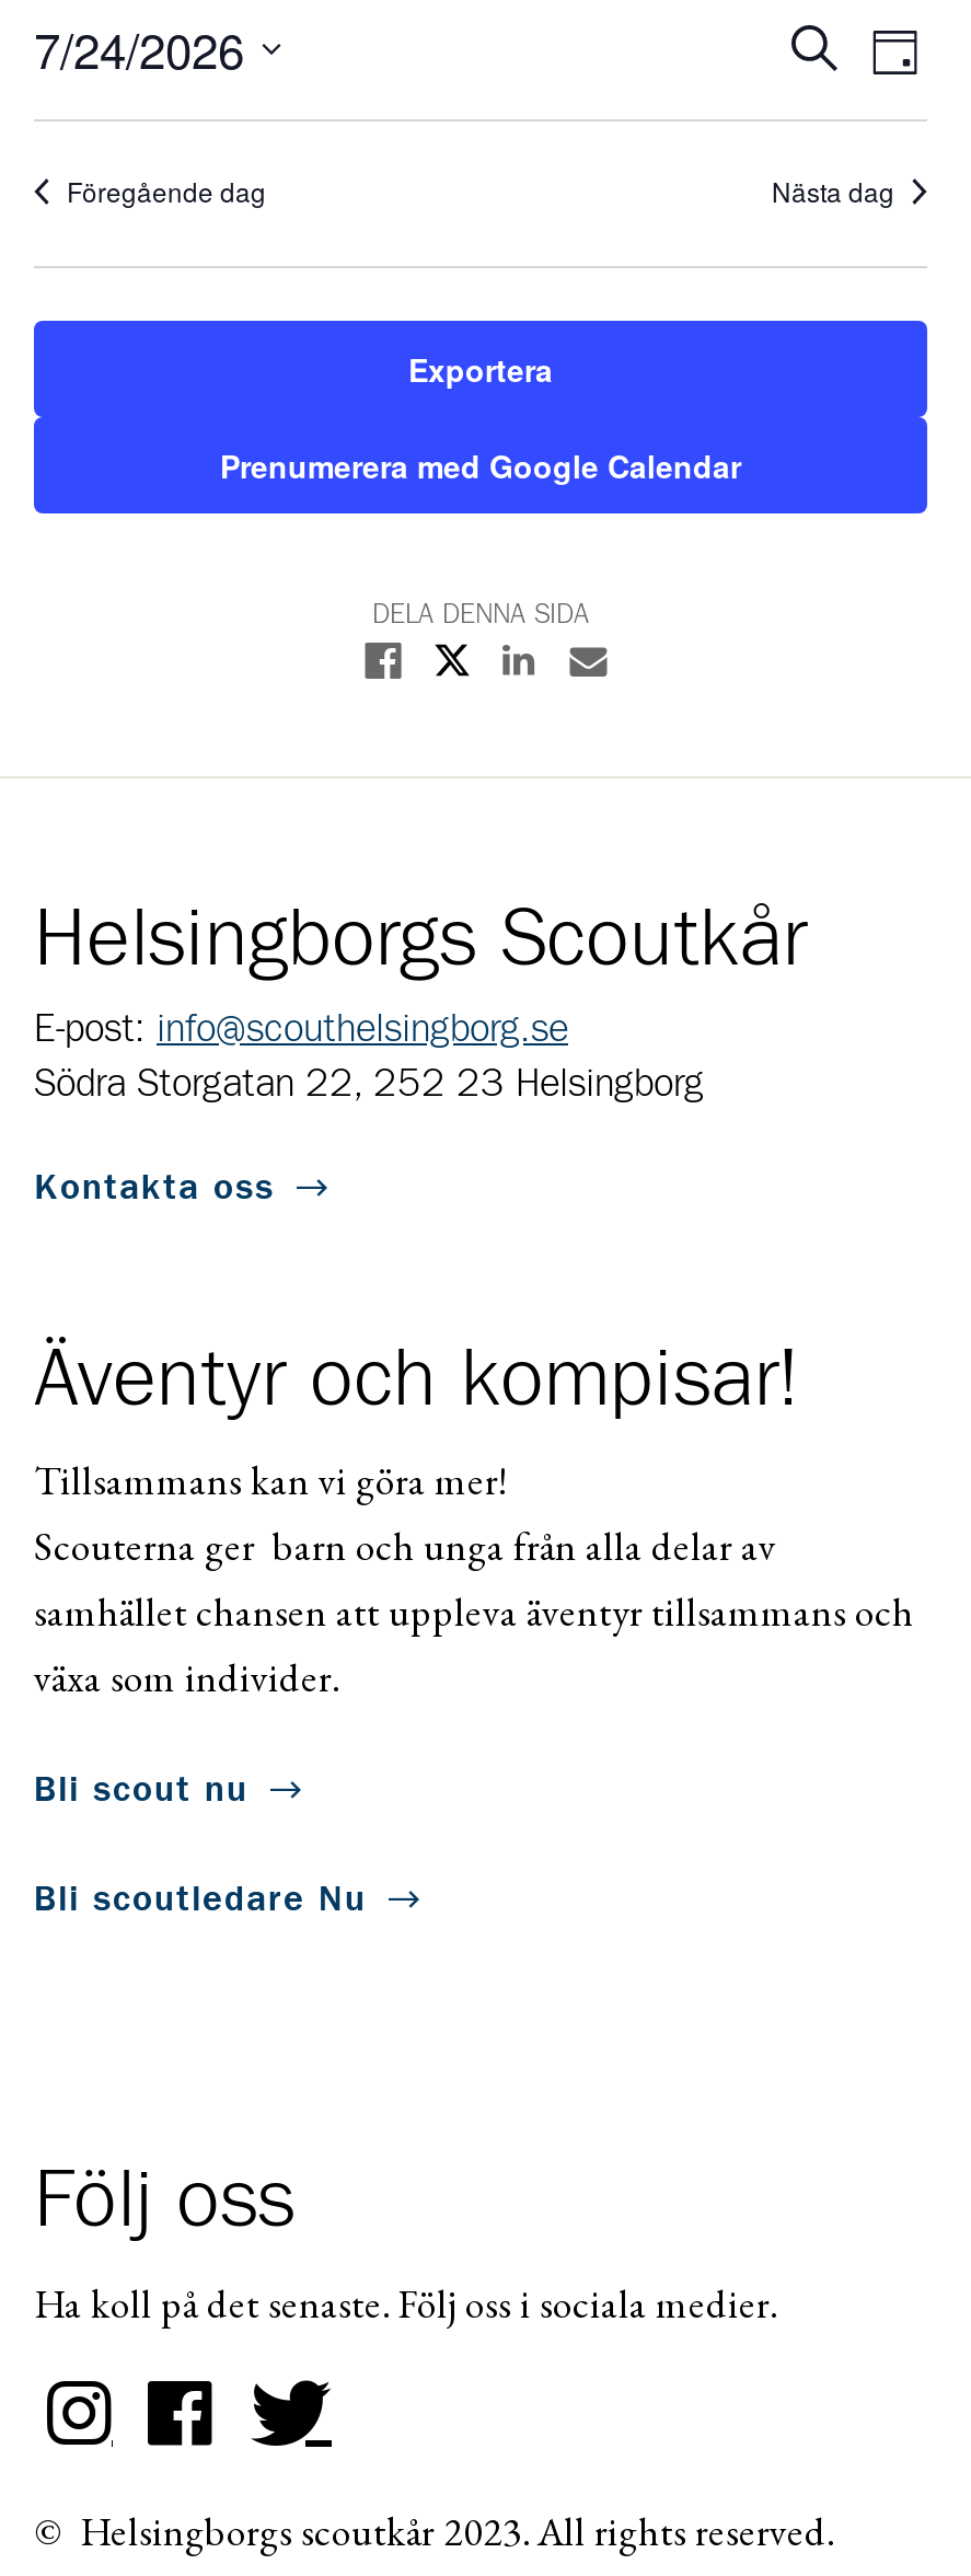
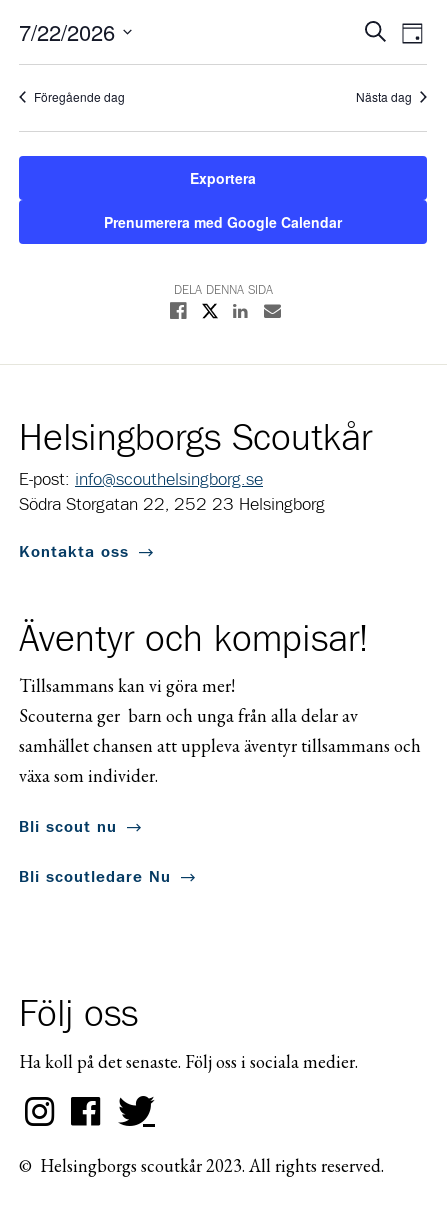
[34,14,244,82] 7/24/2026 -> [19,16,115,47] 7/22/2026

